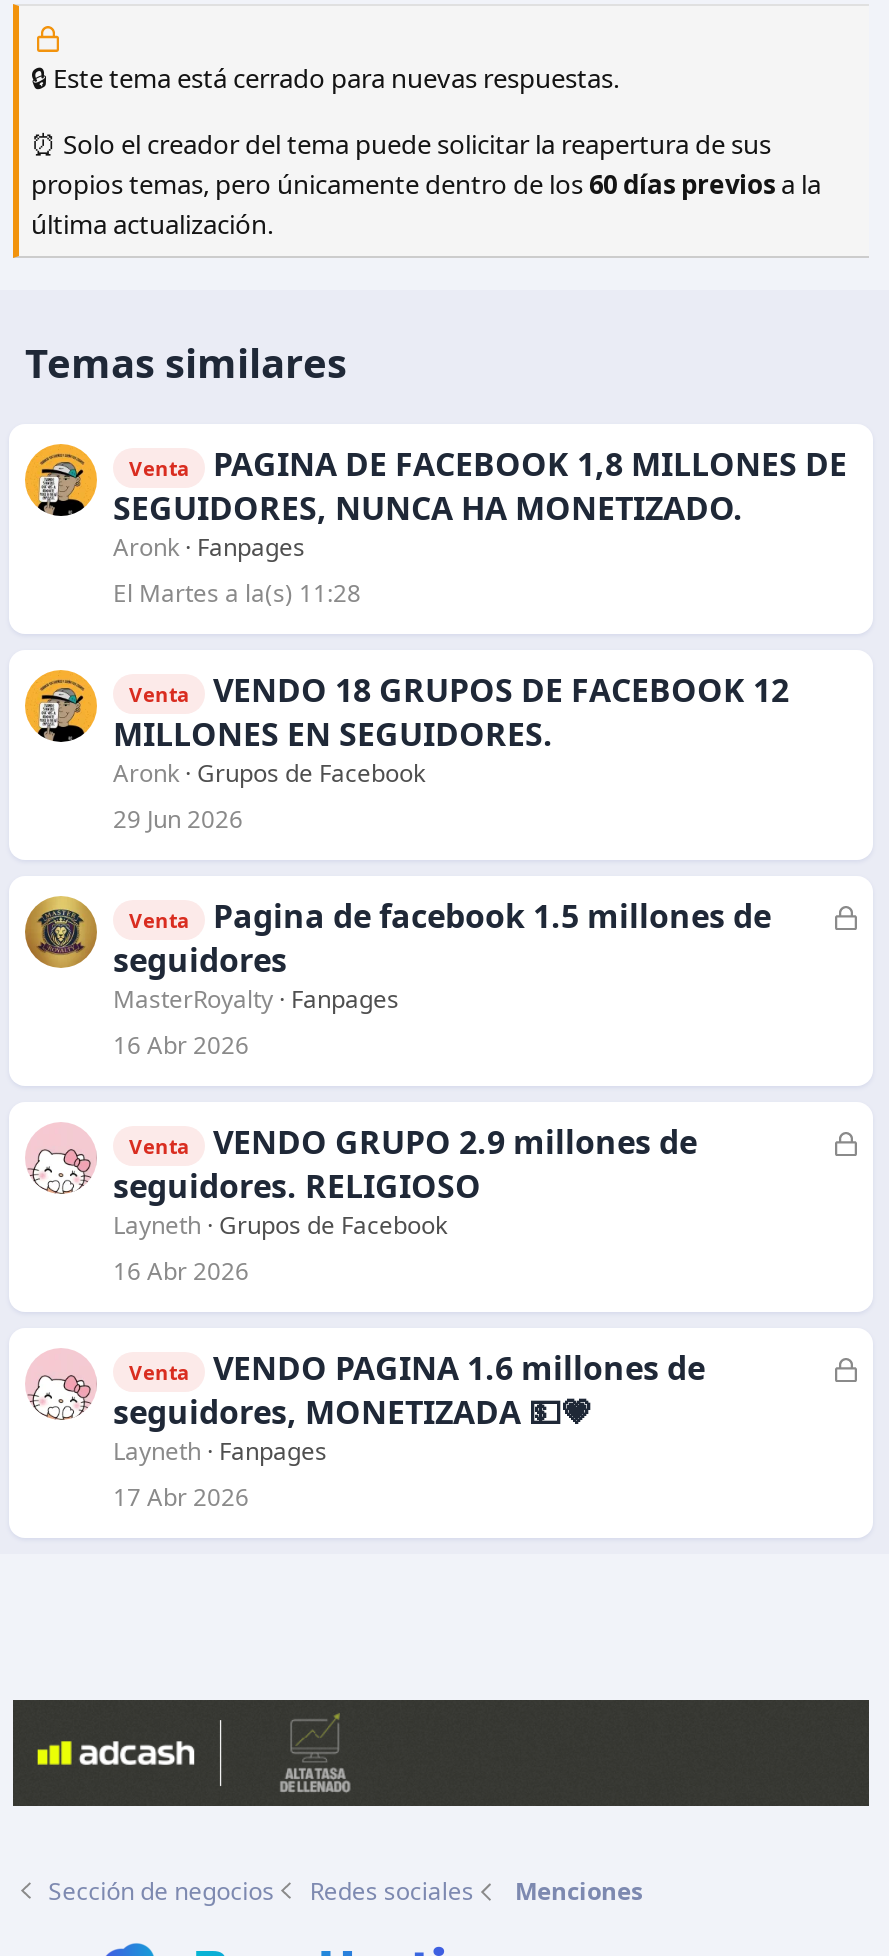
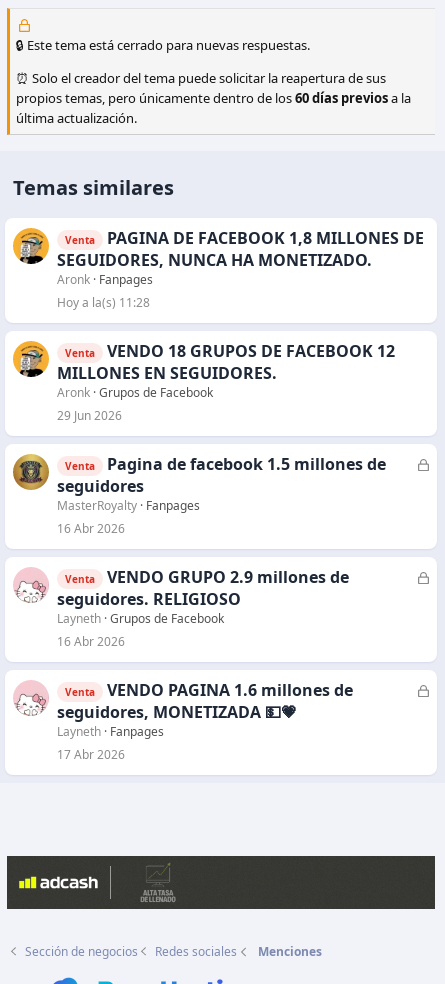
[113,576,361,610] El Martes a la(s) 11:28 -> [57,294,150,311] Hoy a la(s) 11:28

